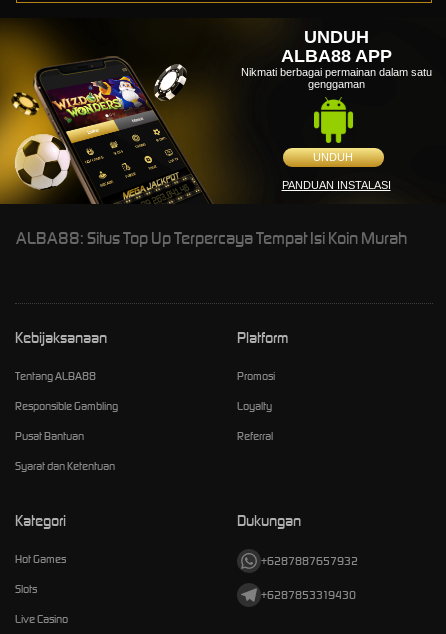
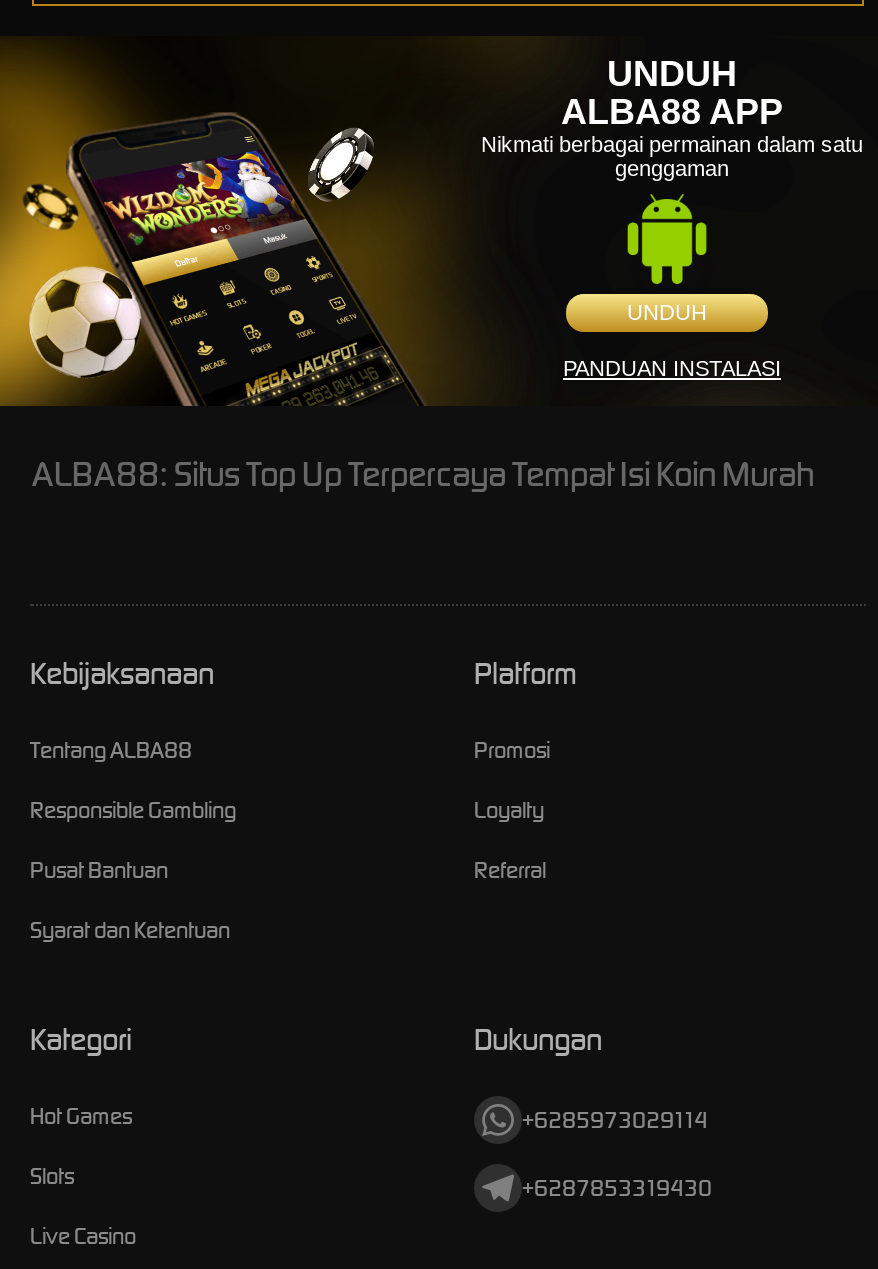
[261,554,358,568] +6287887657932 -> [522,1106,708,1134] +6285973029114

